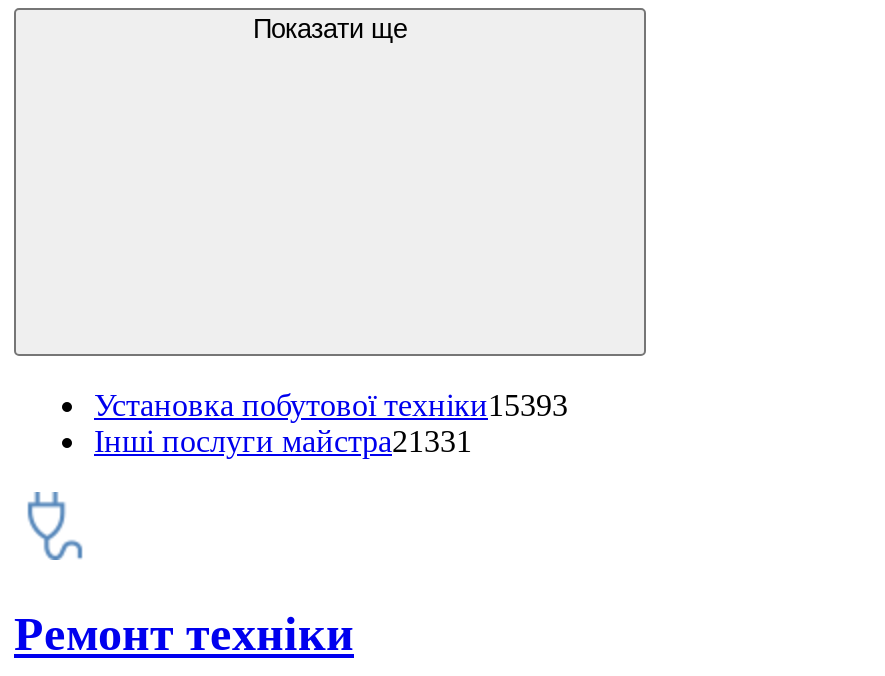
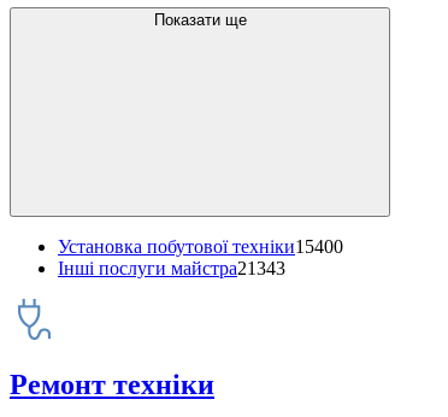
[94,387,568,421] Установка побутової техніки15393 -> [58,236,343,256] Установка побутової техніки15400
[94,423,472,457] Інші послуги майстра21331 -> [58,258,285,278] Інші послуги майстра21343

